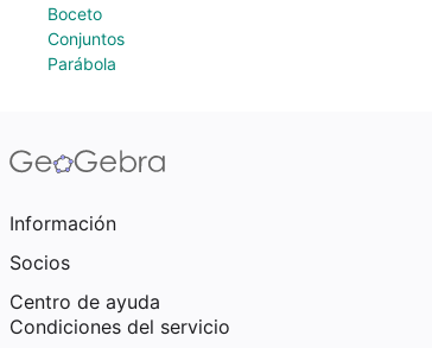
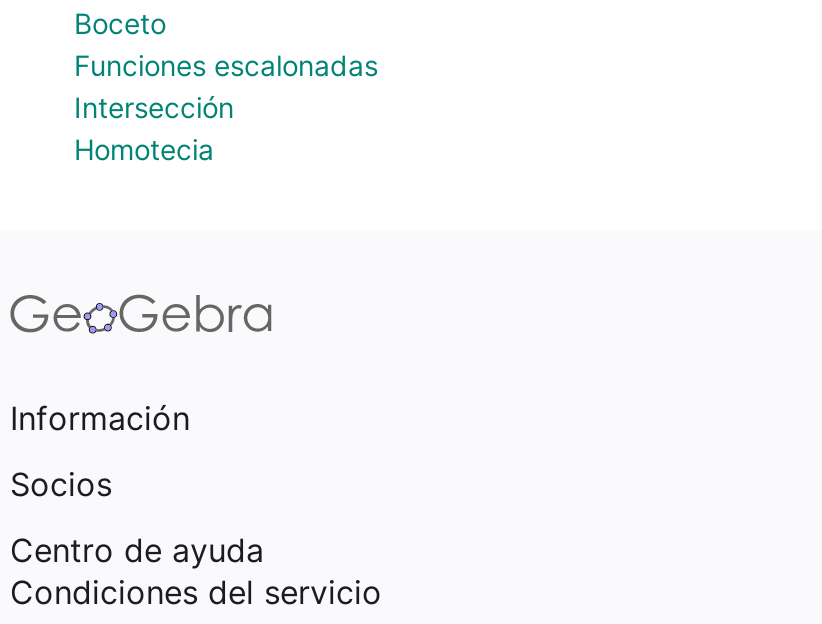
[47,29,125,74] Conjuntos | Parábola -> [74,48,378,166] Funciones escalonadas | Intersección | Homotecia

